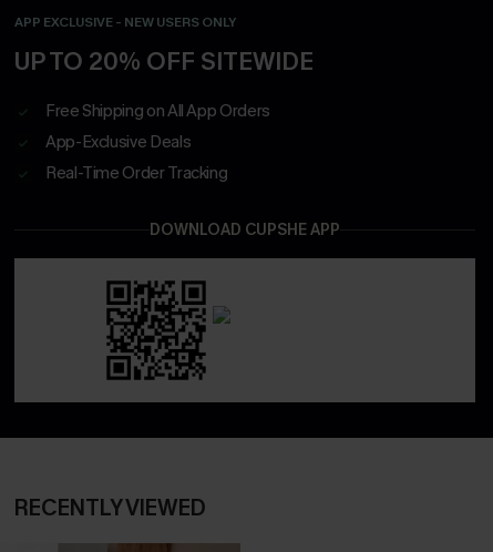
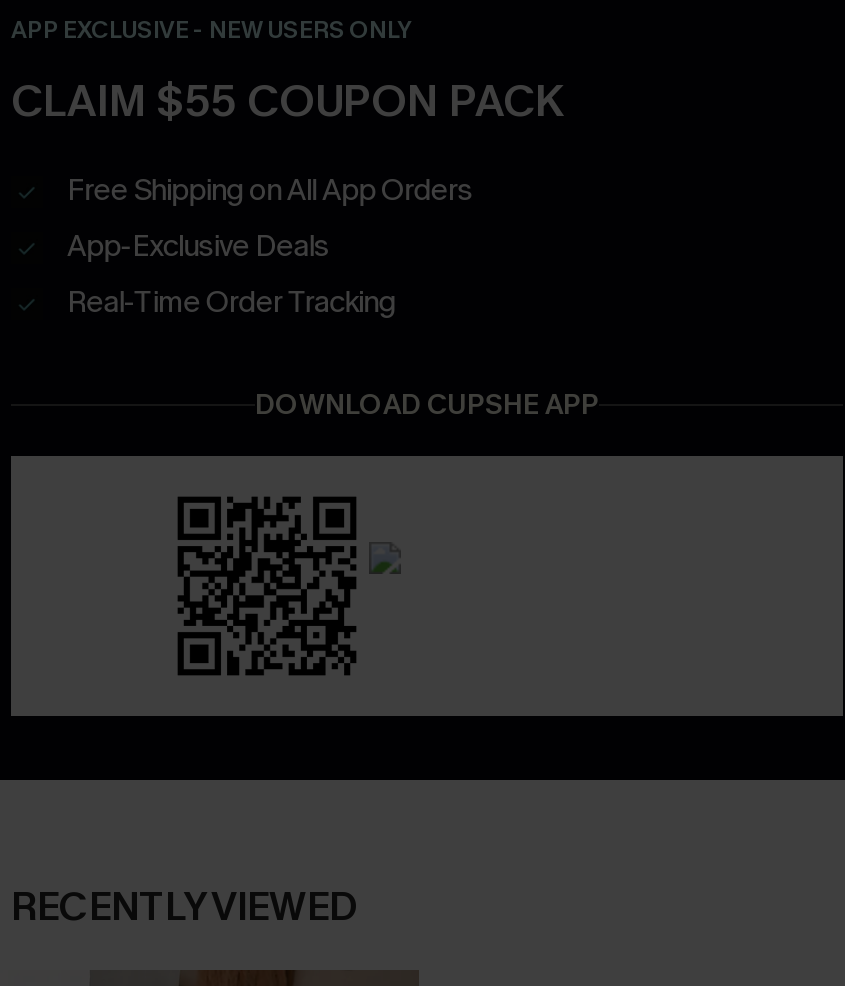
[14,45,314,77] UP TO 20% OFF SITEWIDE -> [11,71,565,129] CLAIM $55 COUPON PACK

